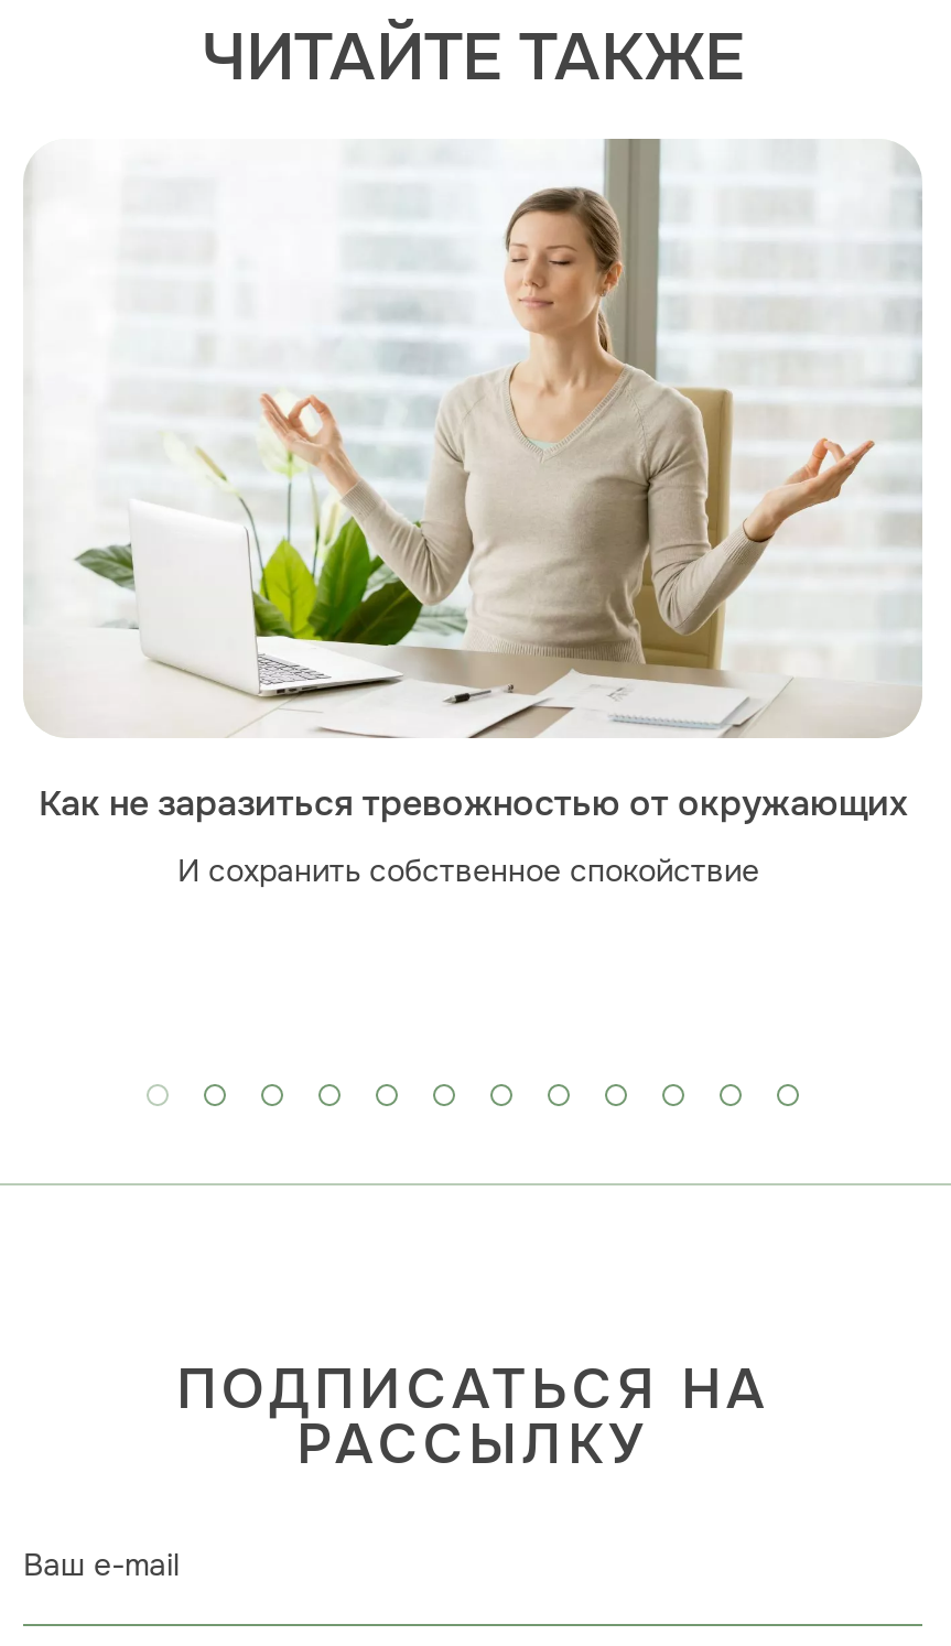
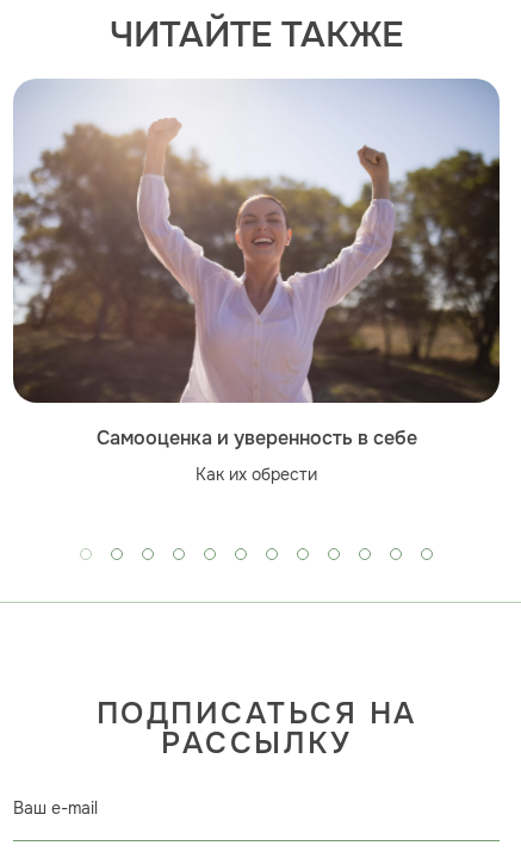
[23,137,922,738] [image] -> [12,79,501,377] [image]
[39,782,907,826] Как не заразиться тревожностью от окружающих -> [96,426,417,450] Самооценка и уверенность в себе
[177,850,768,890] И сохранить собственное спокойствие -> [196,463,317,485] Как их обрести

